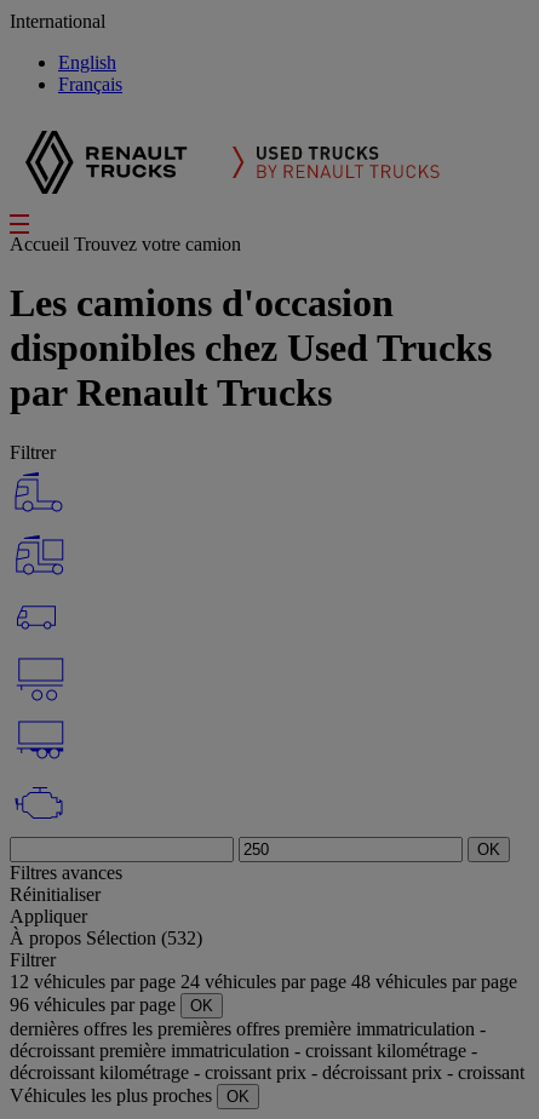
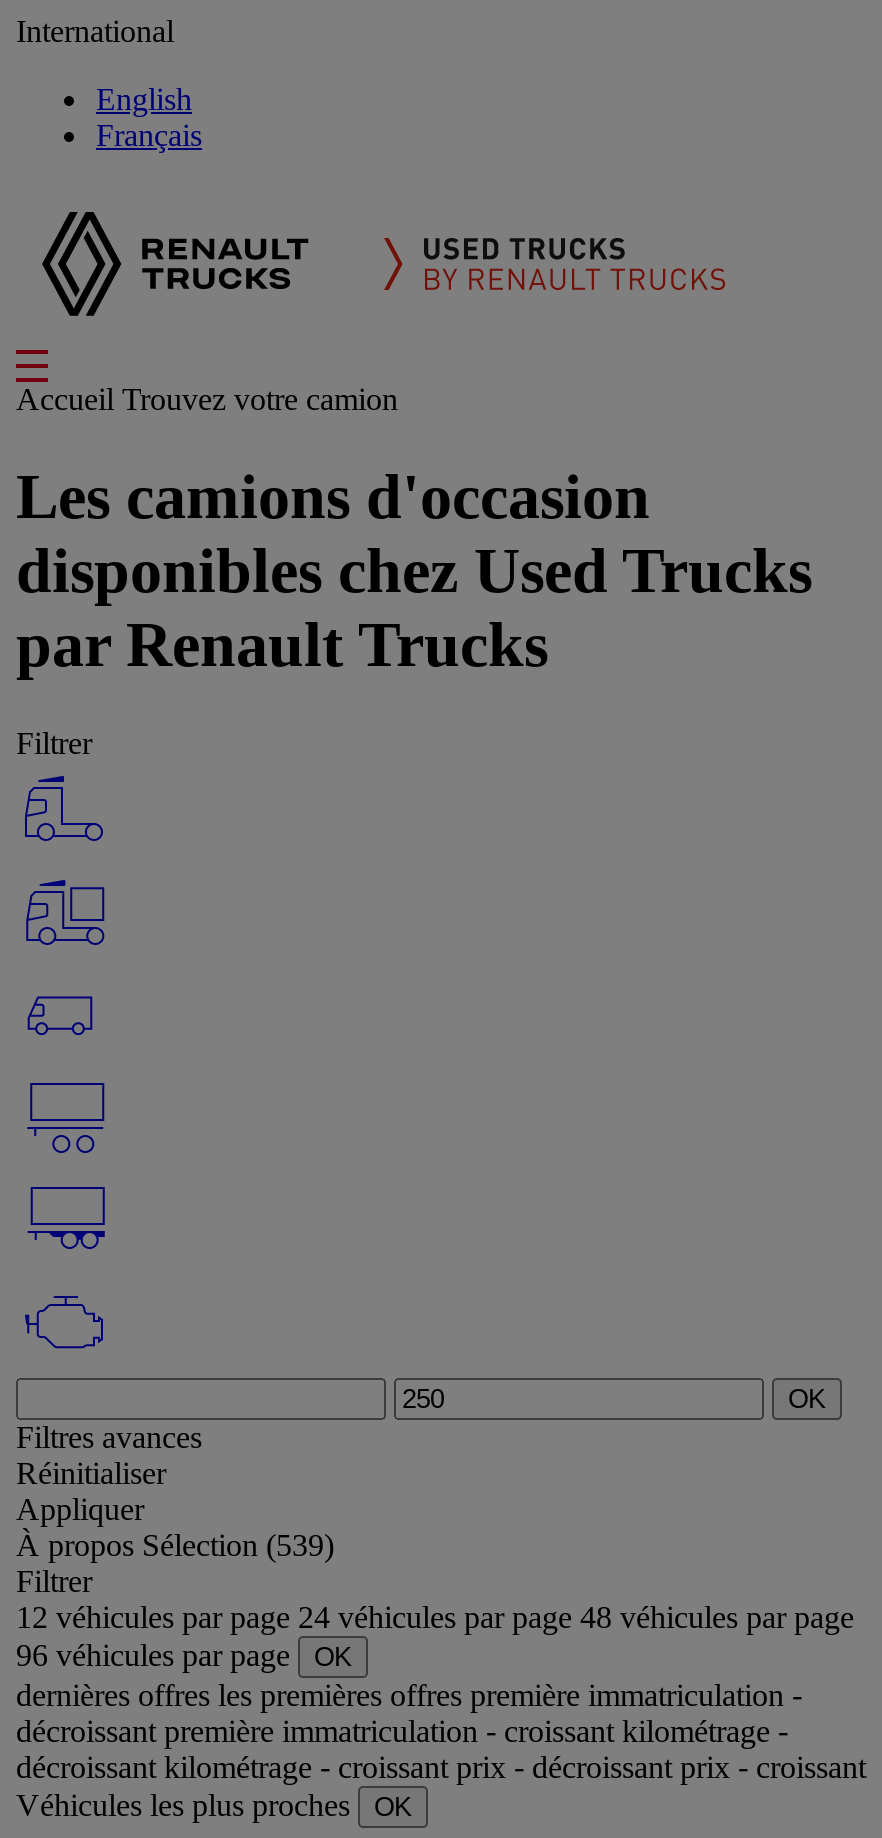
[10,928,202,948] À propos Sélection (532) -> [16,1528,334,1562] À propos Sélection (539)

